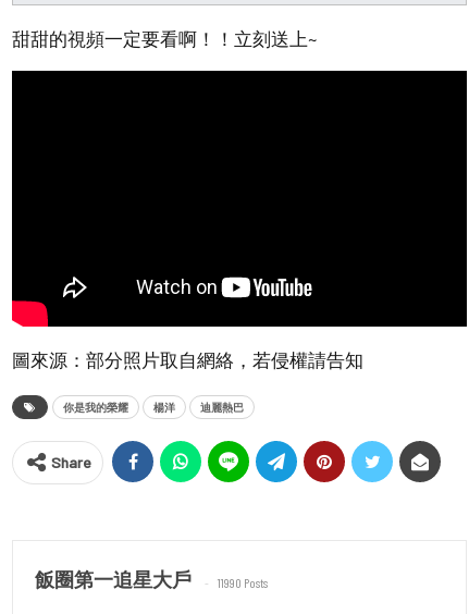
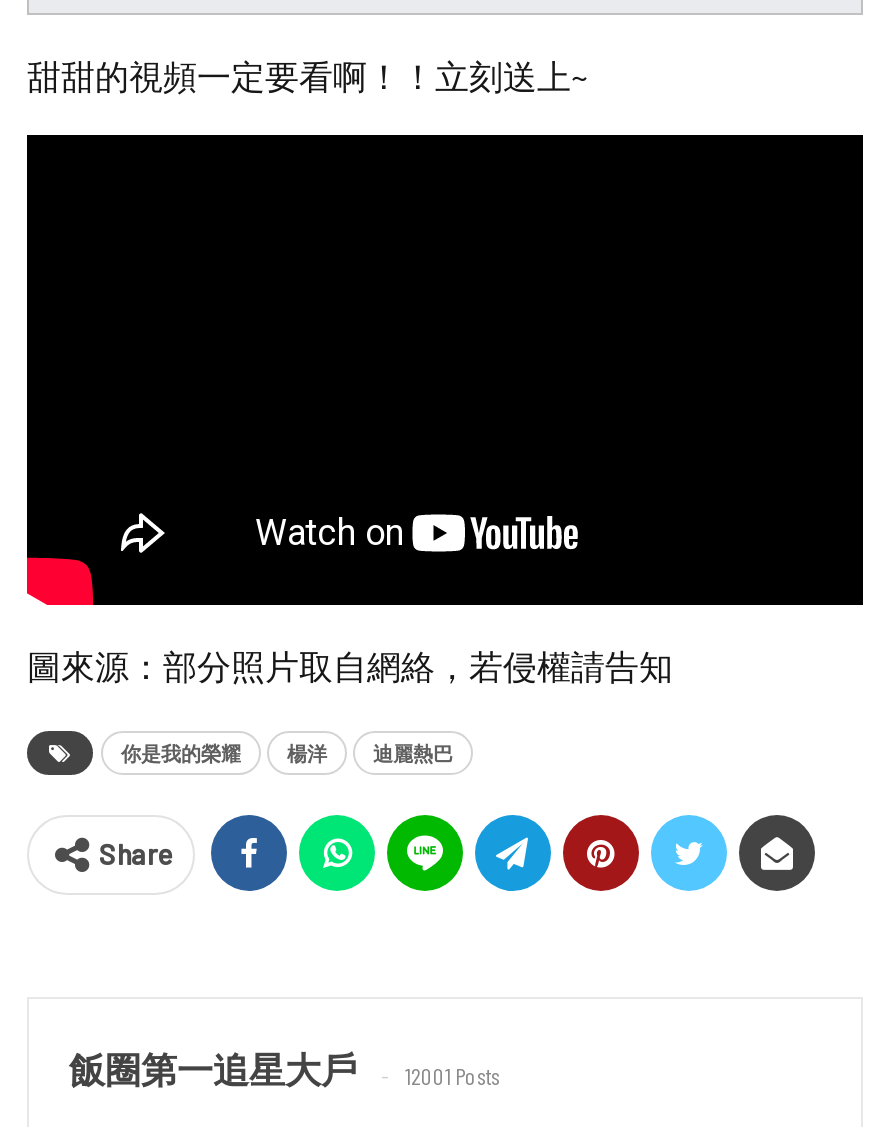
[35,568,268,592] 飯圈第一追星大戶 11990 Posts -> [69,1048,499,1092] 飯圈第一追星大戶 12001 Posts

